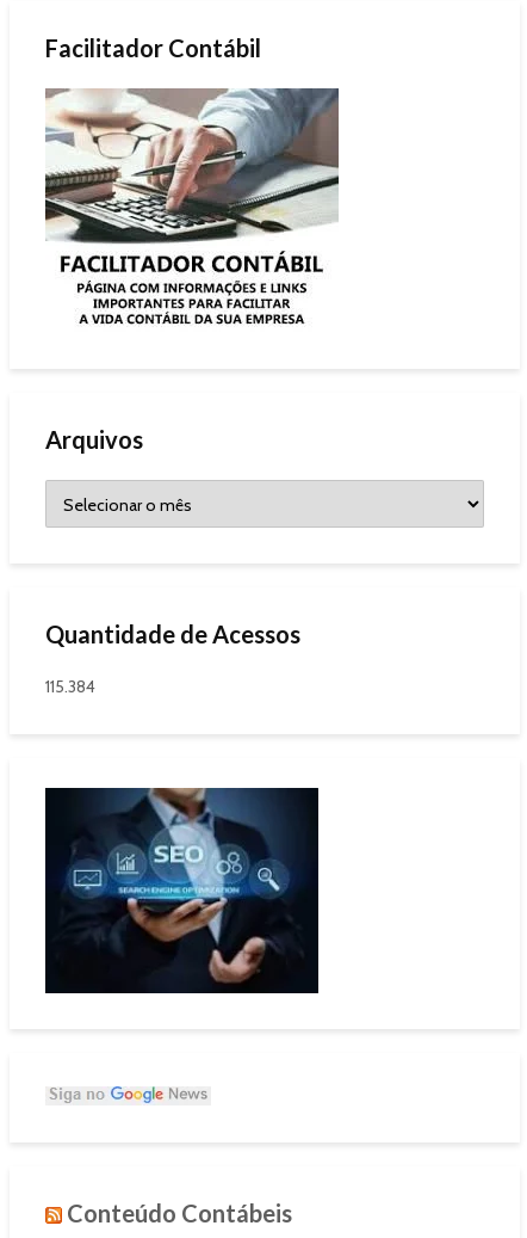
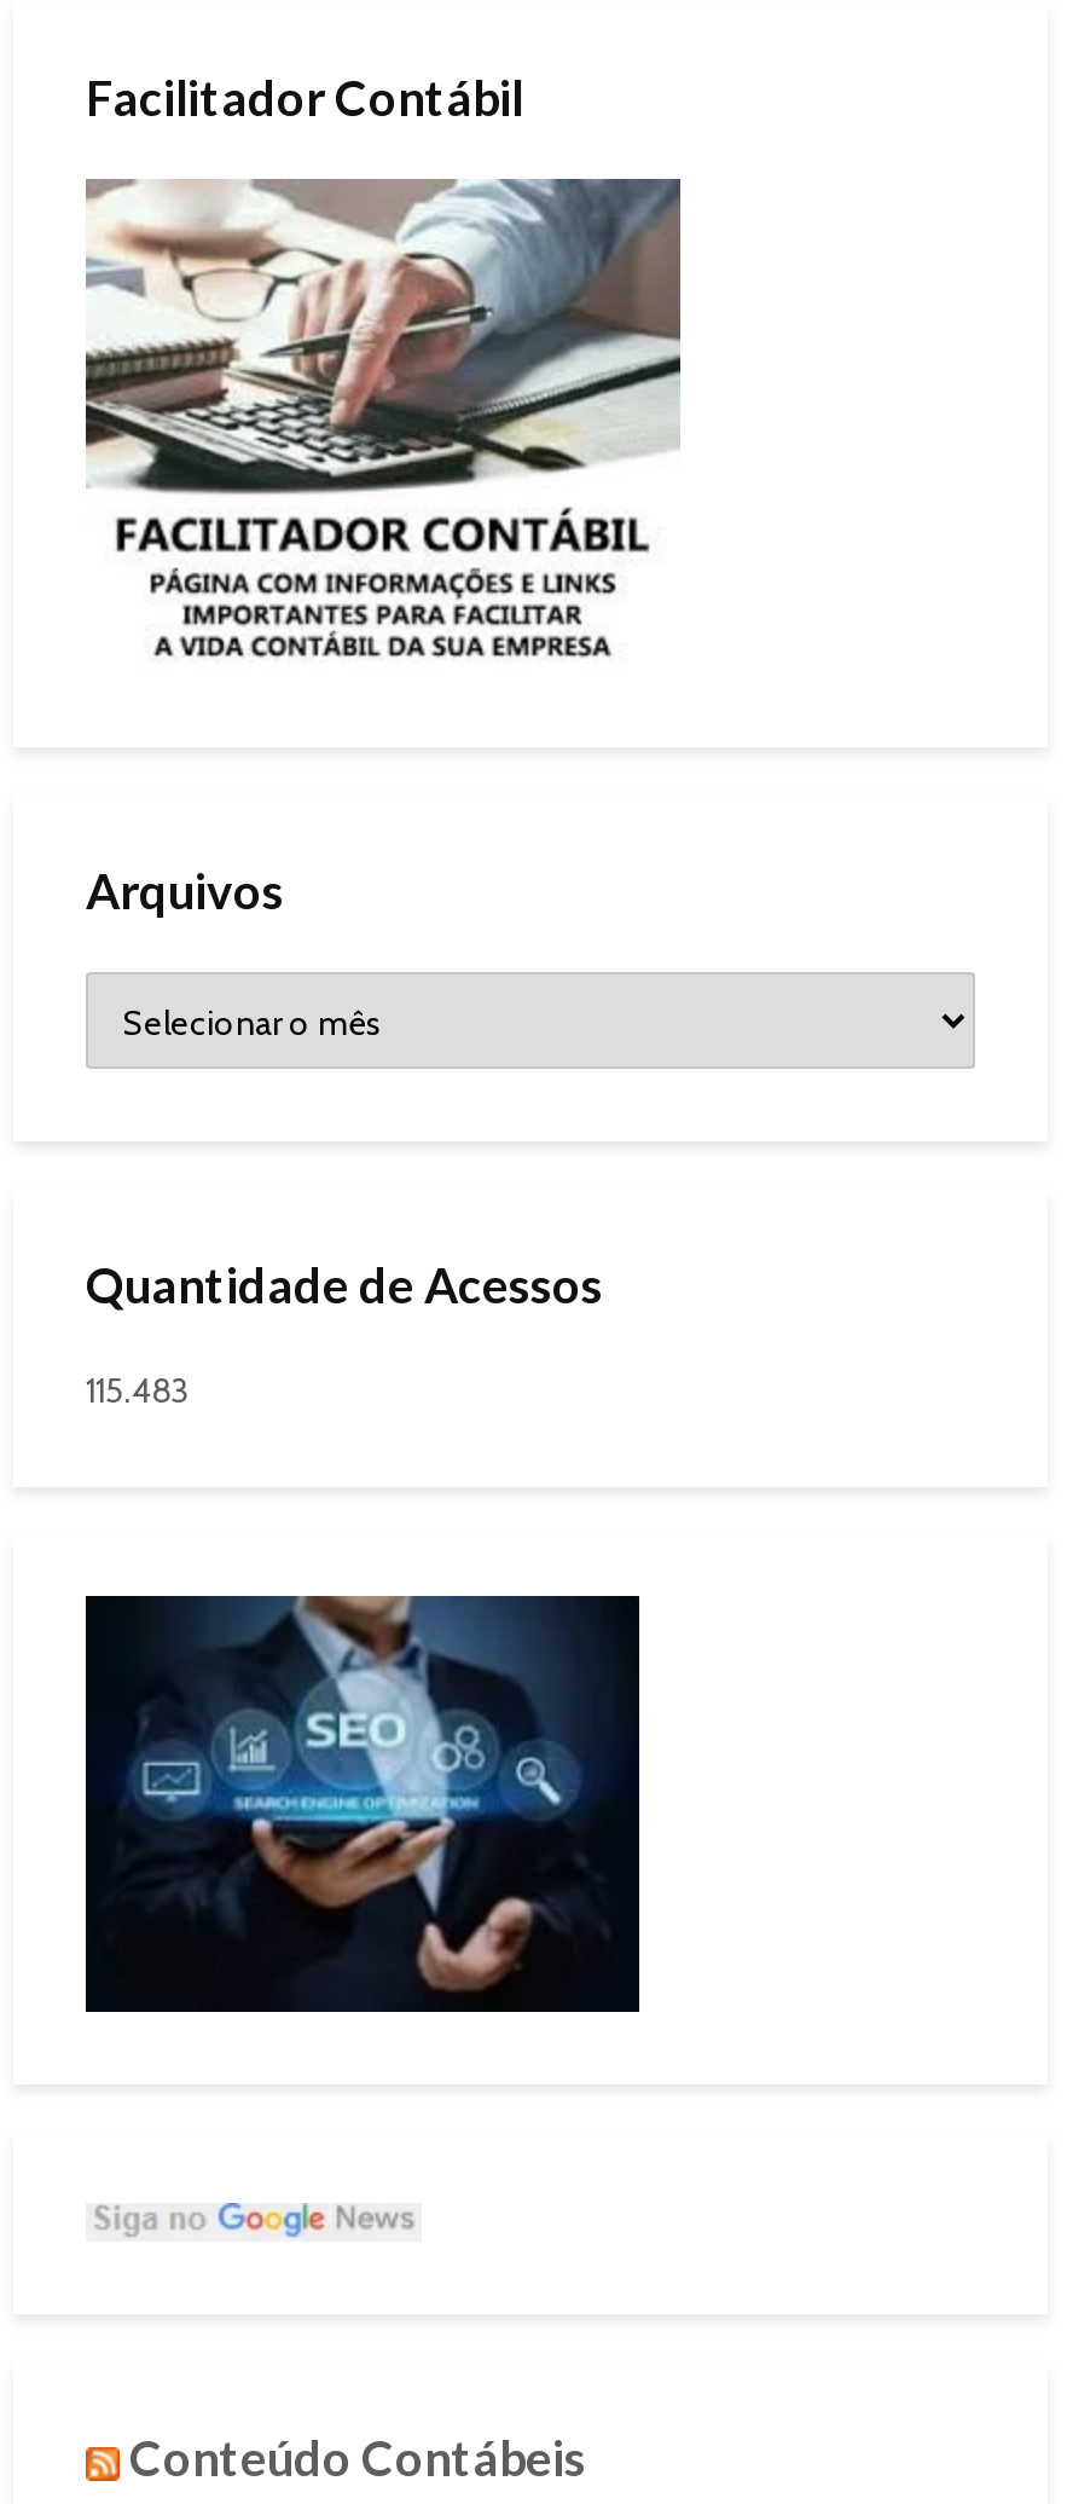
[45,675,95,697] 115.384 -> [86,1369,187,1412] 115.483

